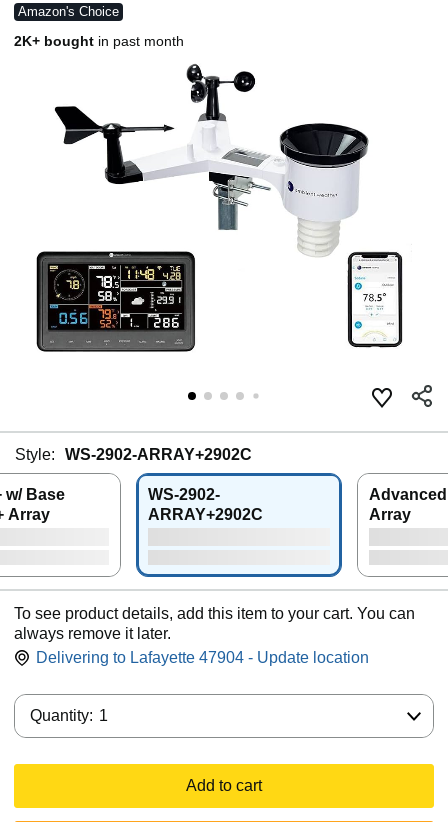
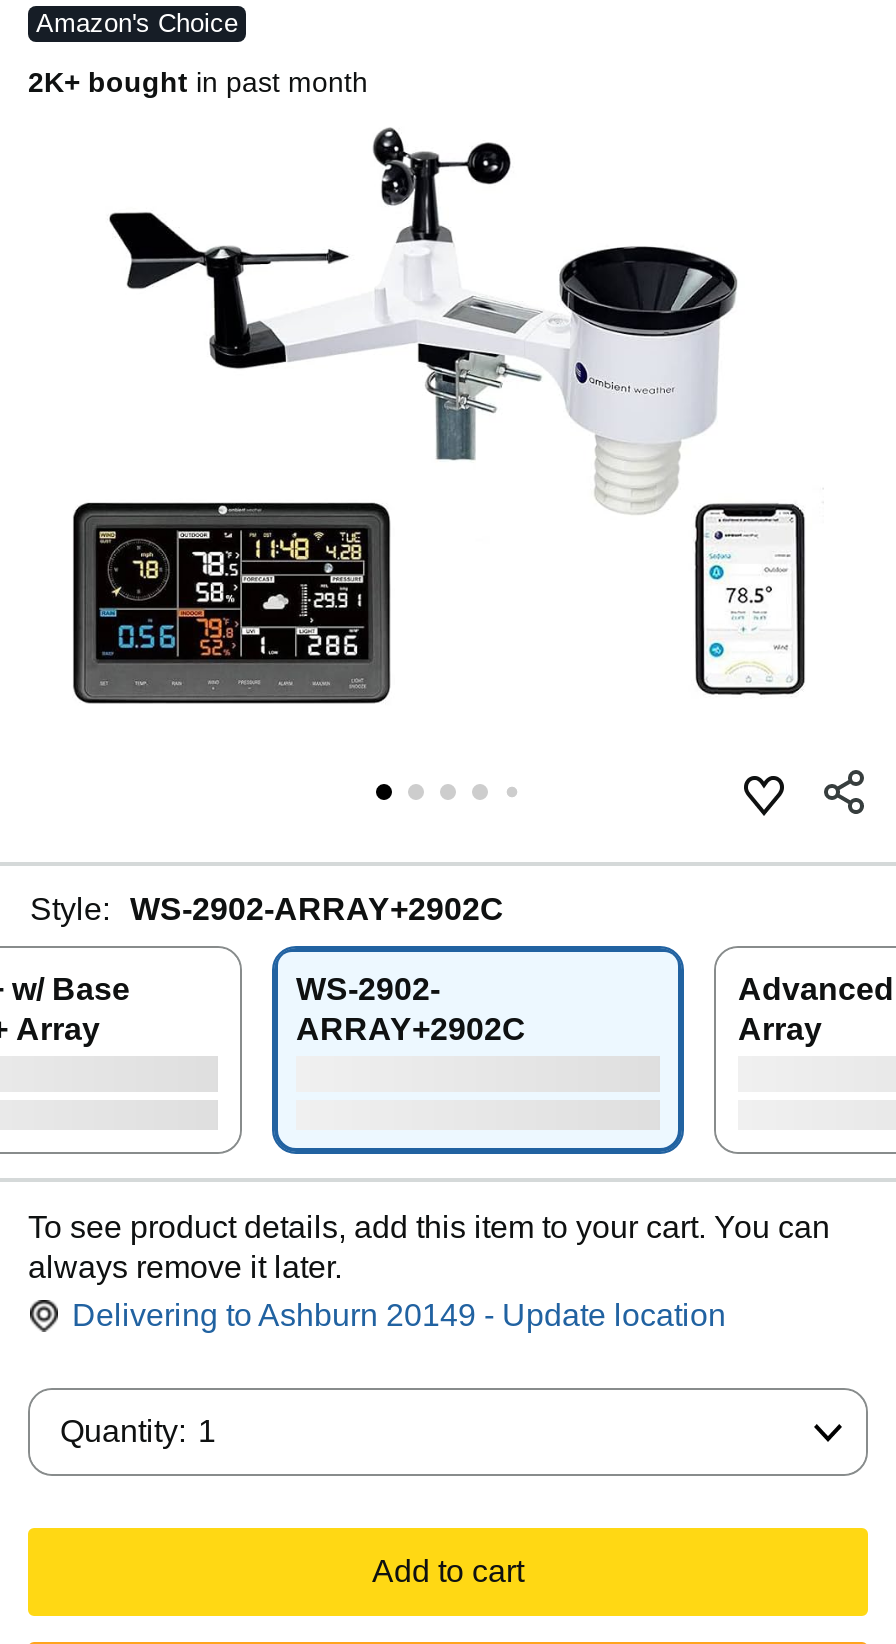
[36,649,369,666] Delivering to Lafayette 47904 - Update location -> [72,1298,726,1332] Delivering to Ashburn 20149 - Update location

